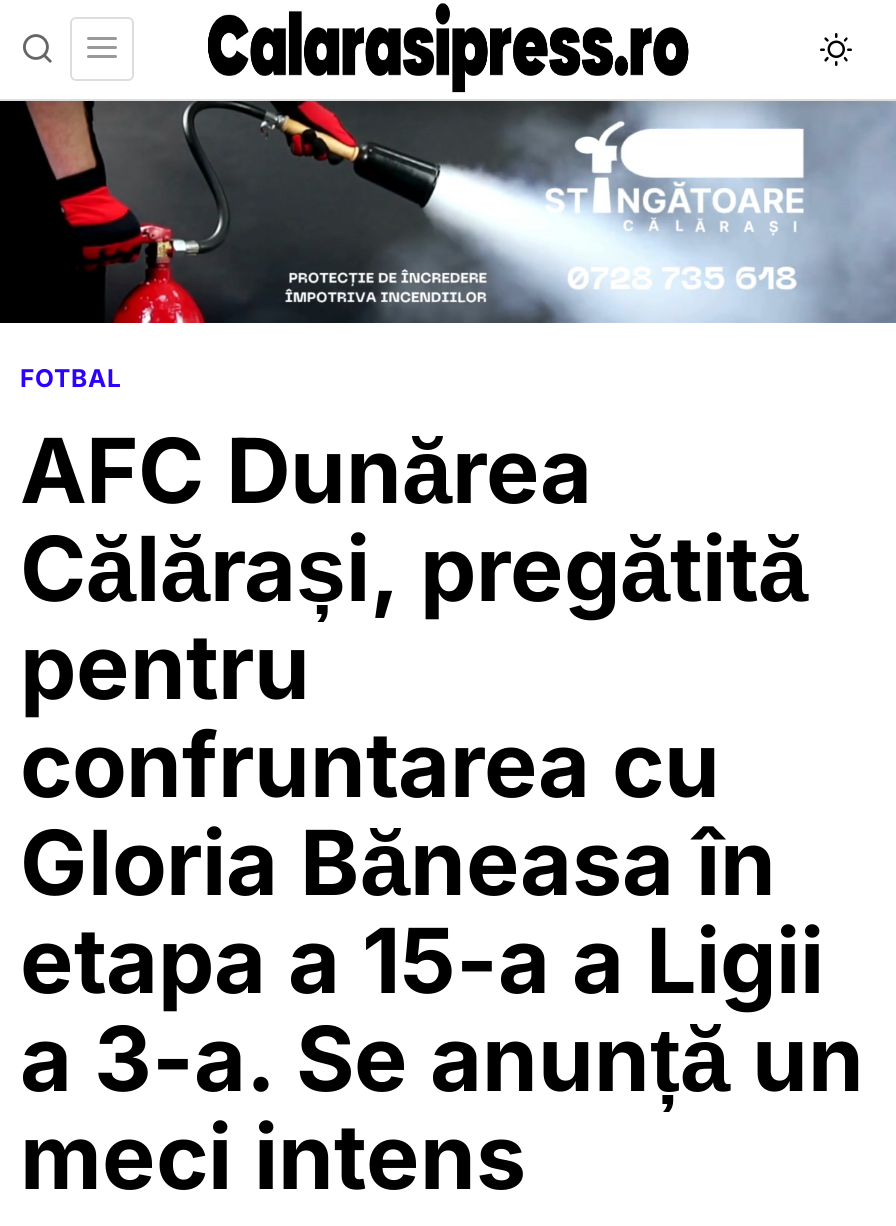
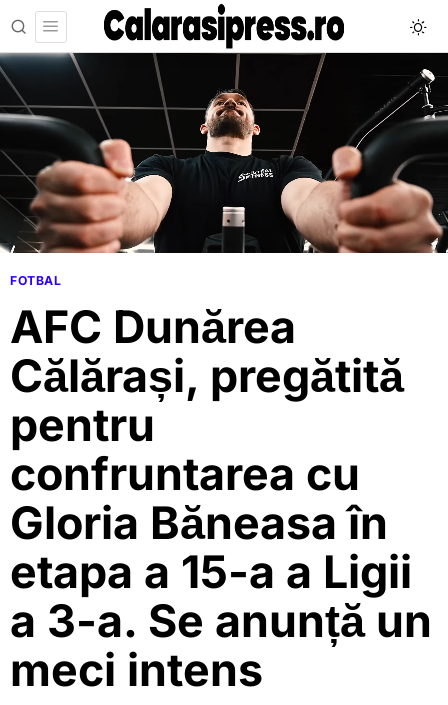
[6,99,890,325] [image] -> [3,52,445,254] [image]

